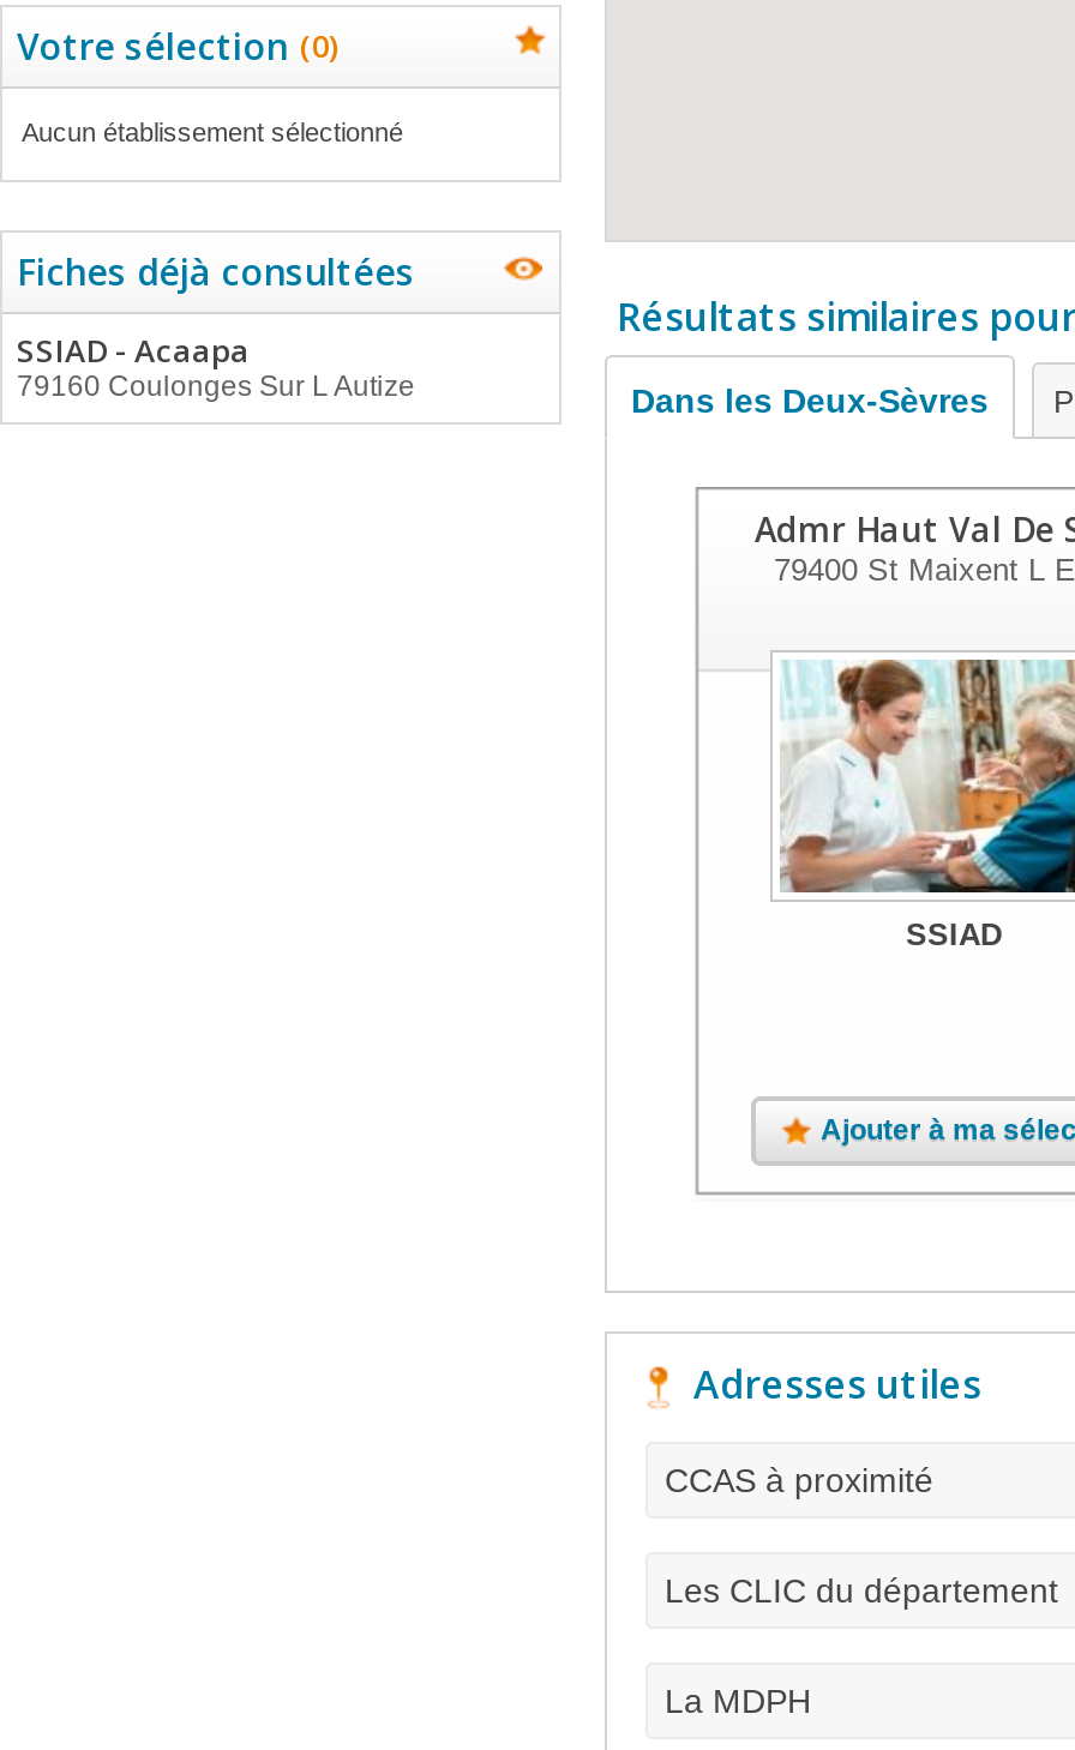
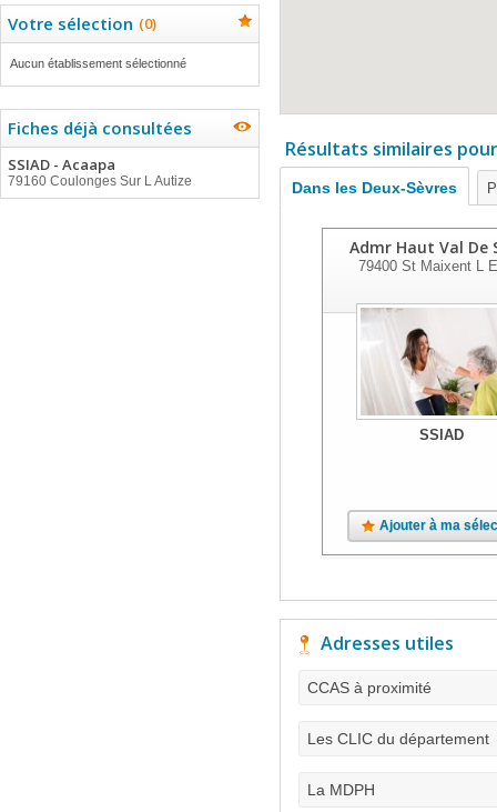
[780,657,1068,895] [image] -> [361,307,494,417] [image]

